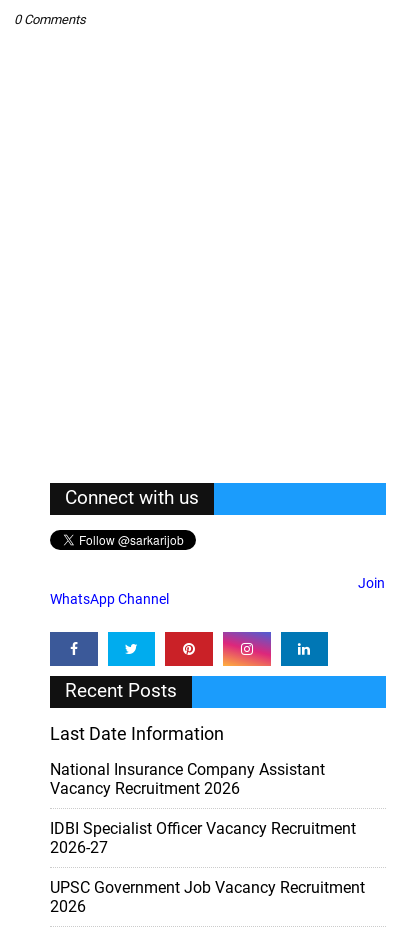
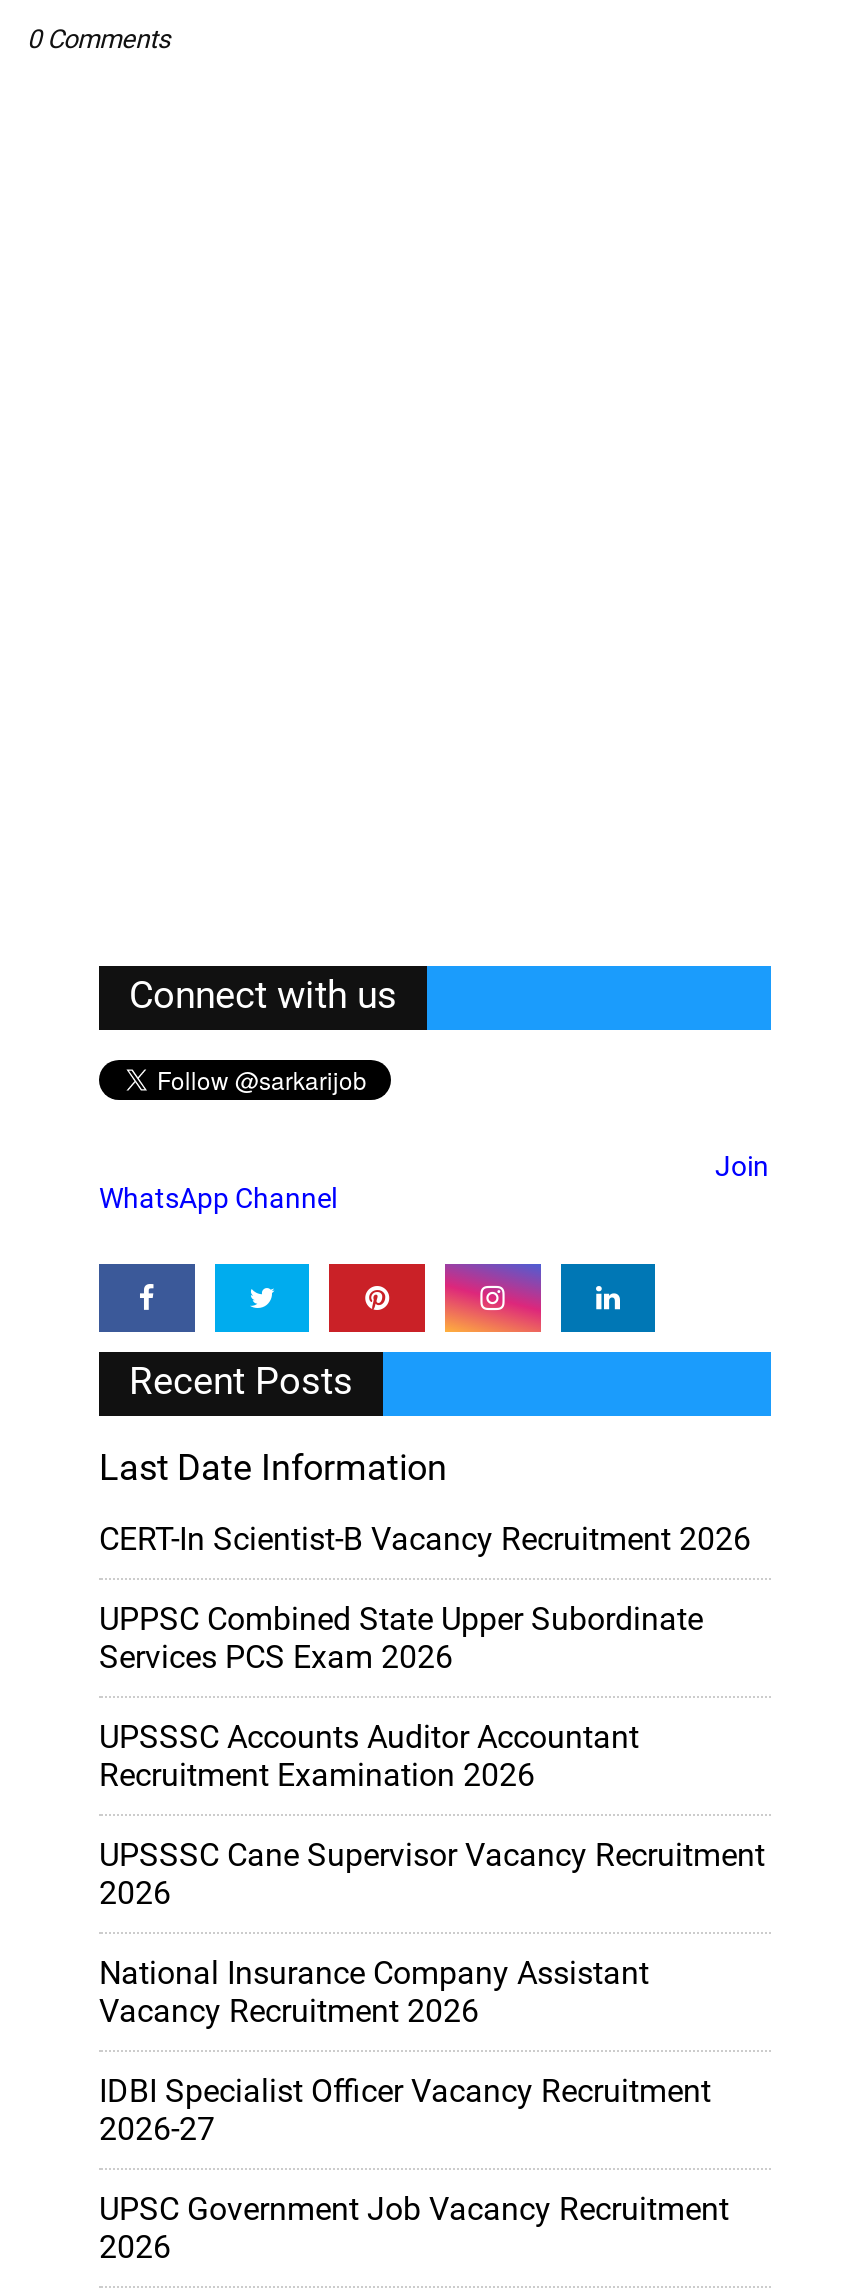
none -> [99,1520,765,1912] CERT-In Scientist-B Vacancy Recruitment 2026 | UPPSC Combined State Upper Subordinate | Services PCS Exam 2026 | UPSSSC Accounts Auditor Accountant | Recruitment Examination 2026 | UPSSSC Cane Supervisor Vacancy Recruitment | 2026

